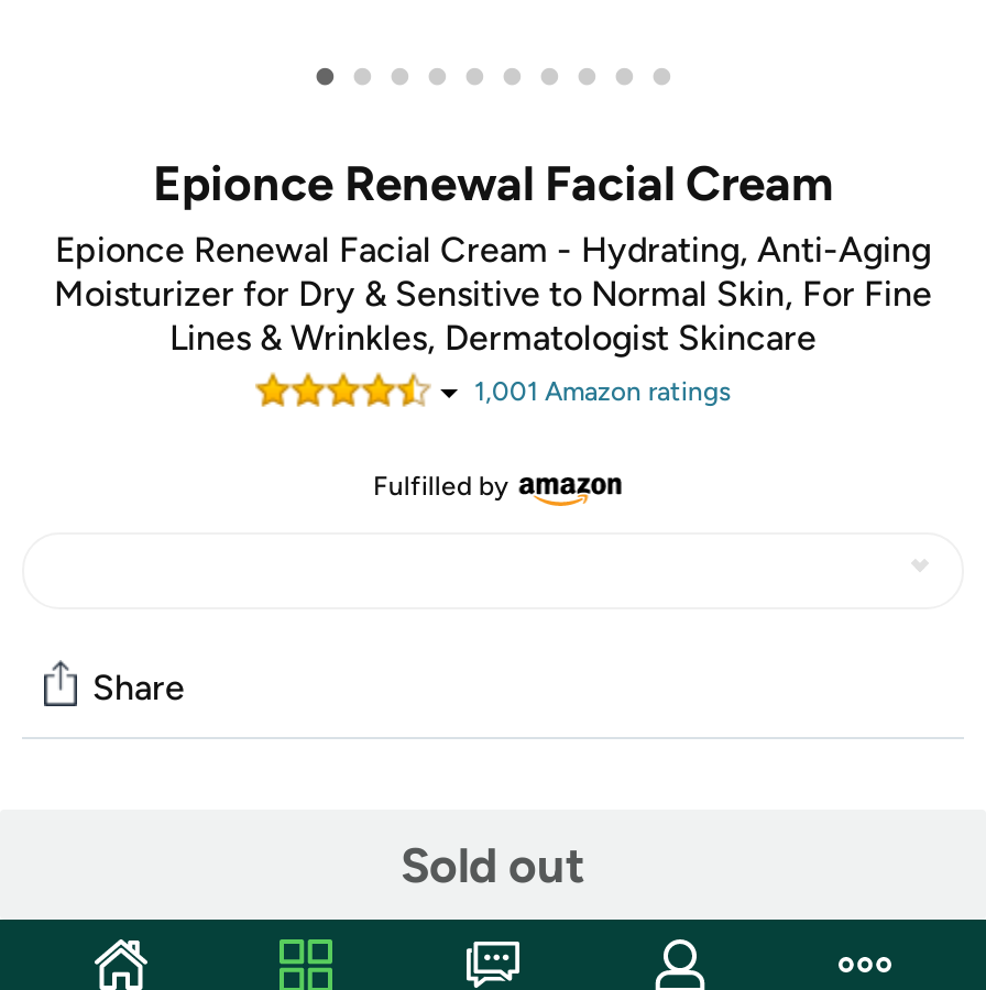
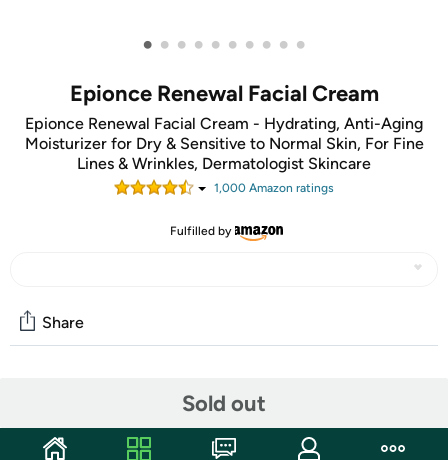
[474,376,732,407] 1,001 Amazon ratings -> [214,181,334,195] 1,000 Amazon ratings

